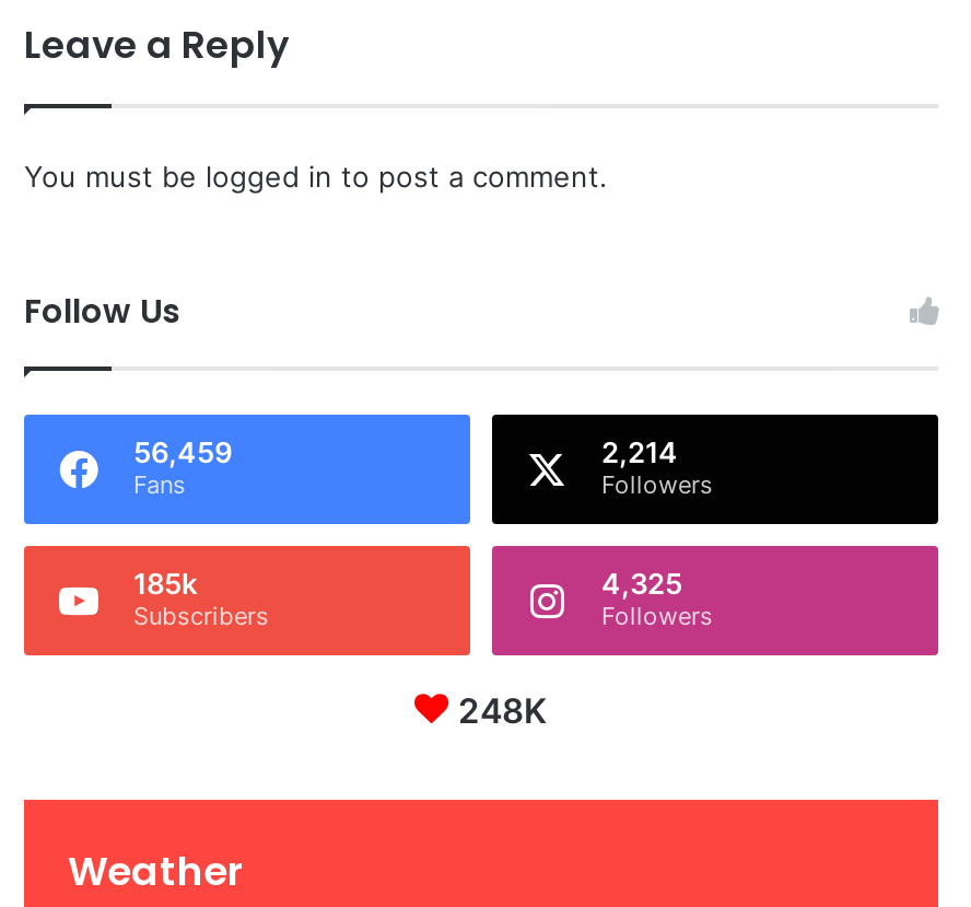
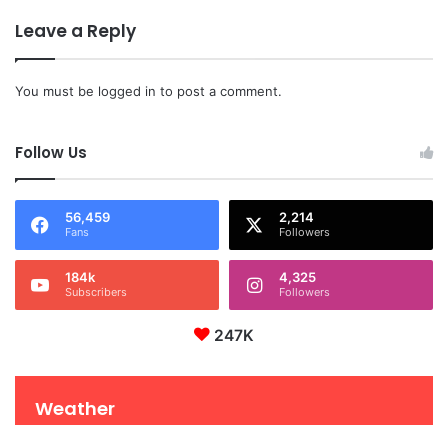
[133,565,197,600] 185k -> [65,269,95,285] 184k
[458,689,548,731] 248K -> [214,326,254,345] 247K

